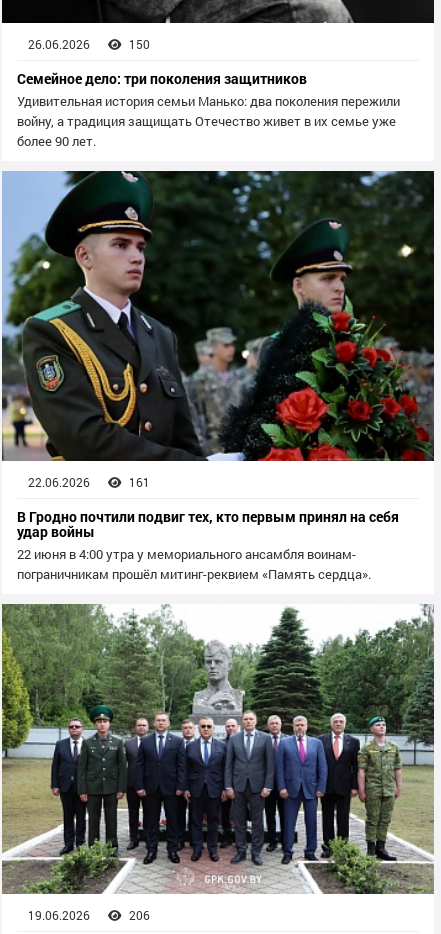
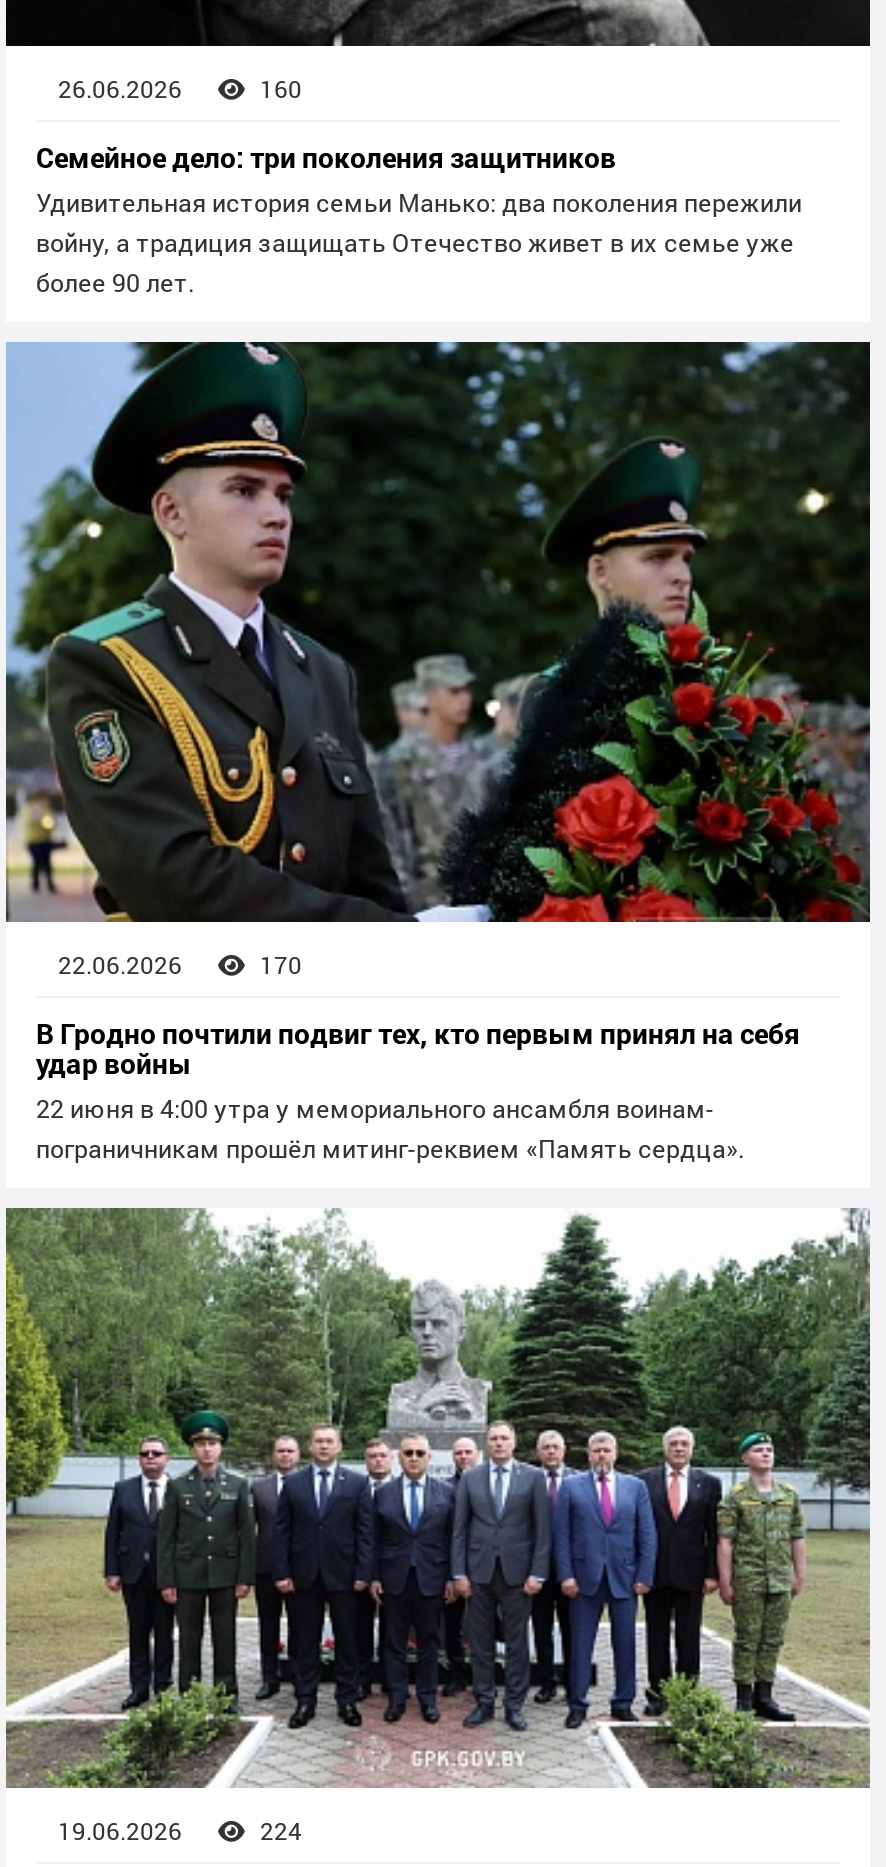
[129,37,150,52] 150 -> [260,74,302,104] 160
[129,475,150,490] 161 -> [260,950,302,980] 170
[129,908,150,923] 206 -> [260,1816,302,1846] 224

